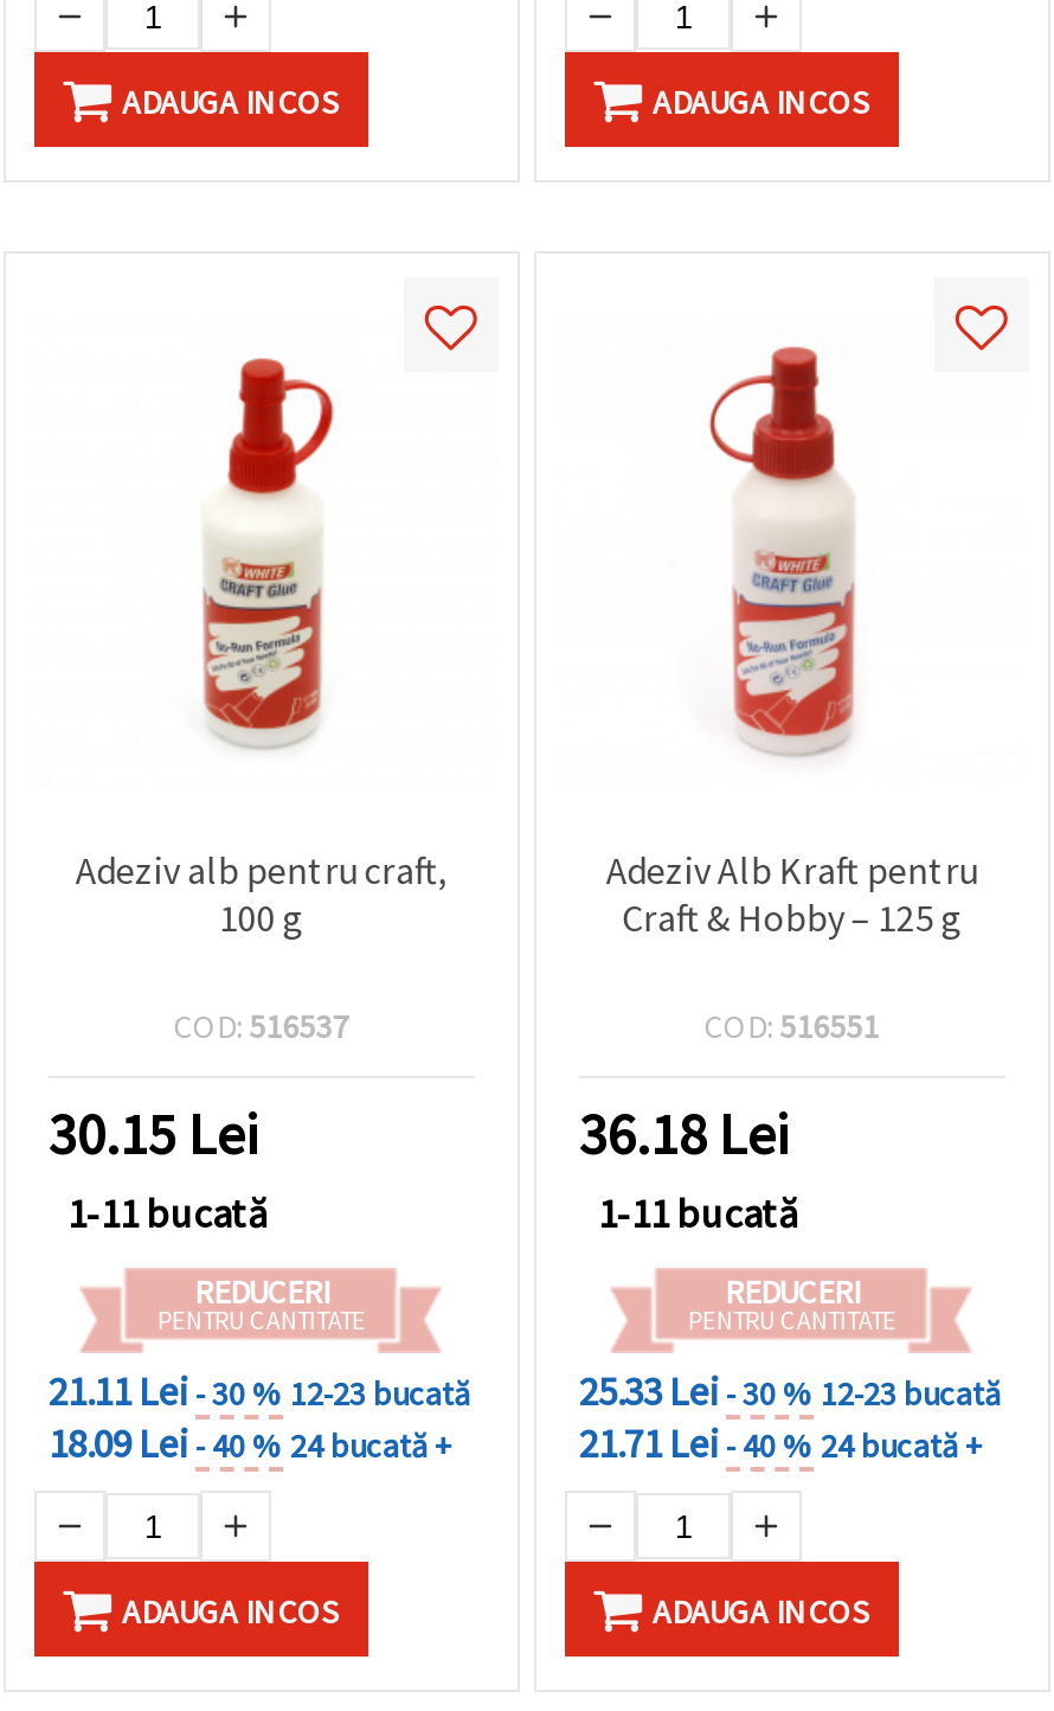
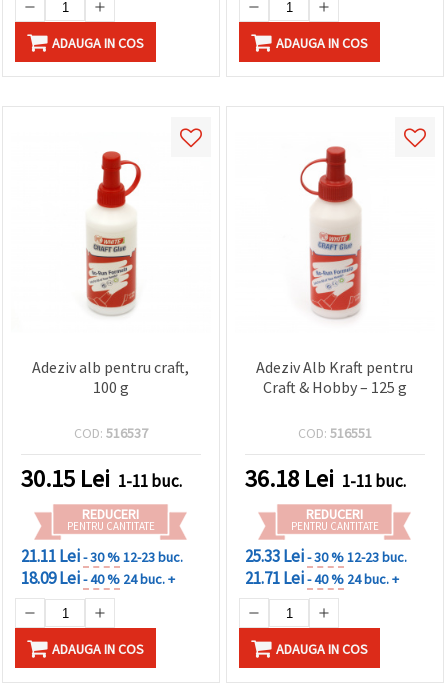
[49,1097,269,1240] 30.15 Lei | 1-11 bucată -> [21,463,182,494] 30.15 Lei 1-11 buc.
[579,1097,799,1240] 36.18 Lei | 1-11 bucată -> [245,463,406,494] 36.18 Lei 1-11 buc.
[49,1365,470,1417] 21.11 Lei - 30 % 12-23 bucată -> [21,545,183,567] 21.11 Lei - 30 % 12-23 buc.
[579,1365,1001,1417] 25.33 Lei - 30 % 12-23 bucată -> [245,545,407,567] 25.33 Lei - 30 % 12-23 buc.
[49,1417,451,1470] 18.09 Lei - 40 % 24 bucată + -> [21,567,175,589] 18.09 Lei - 40 % 24 buc. +
[579,1417,982,1470] 21.71 Lei - 40 % 24 bucată + -> [245,567,399,589] 21.71 Lei - 40 % 24 buc. +

